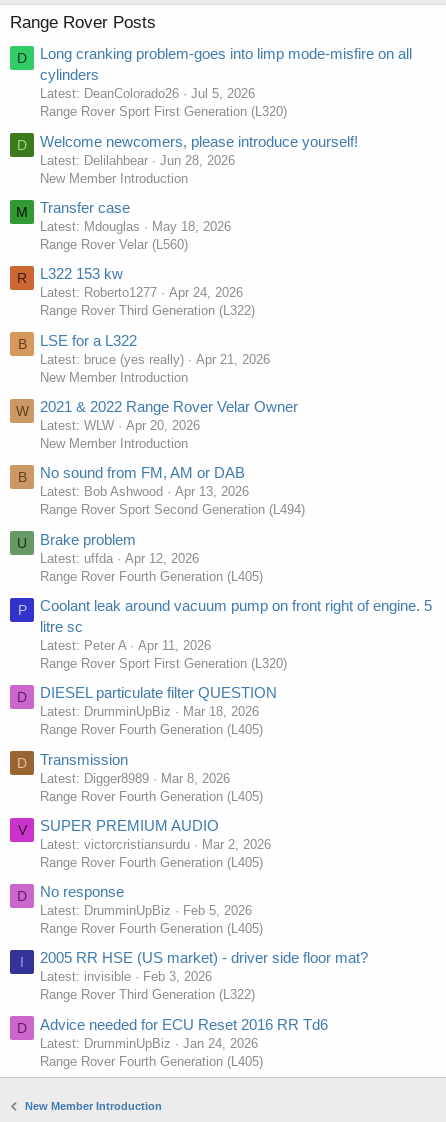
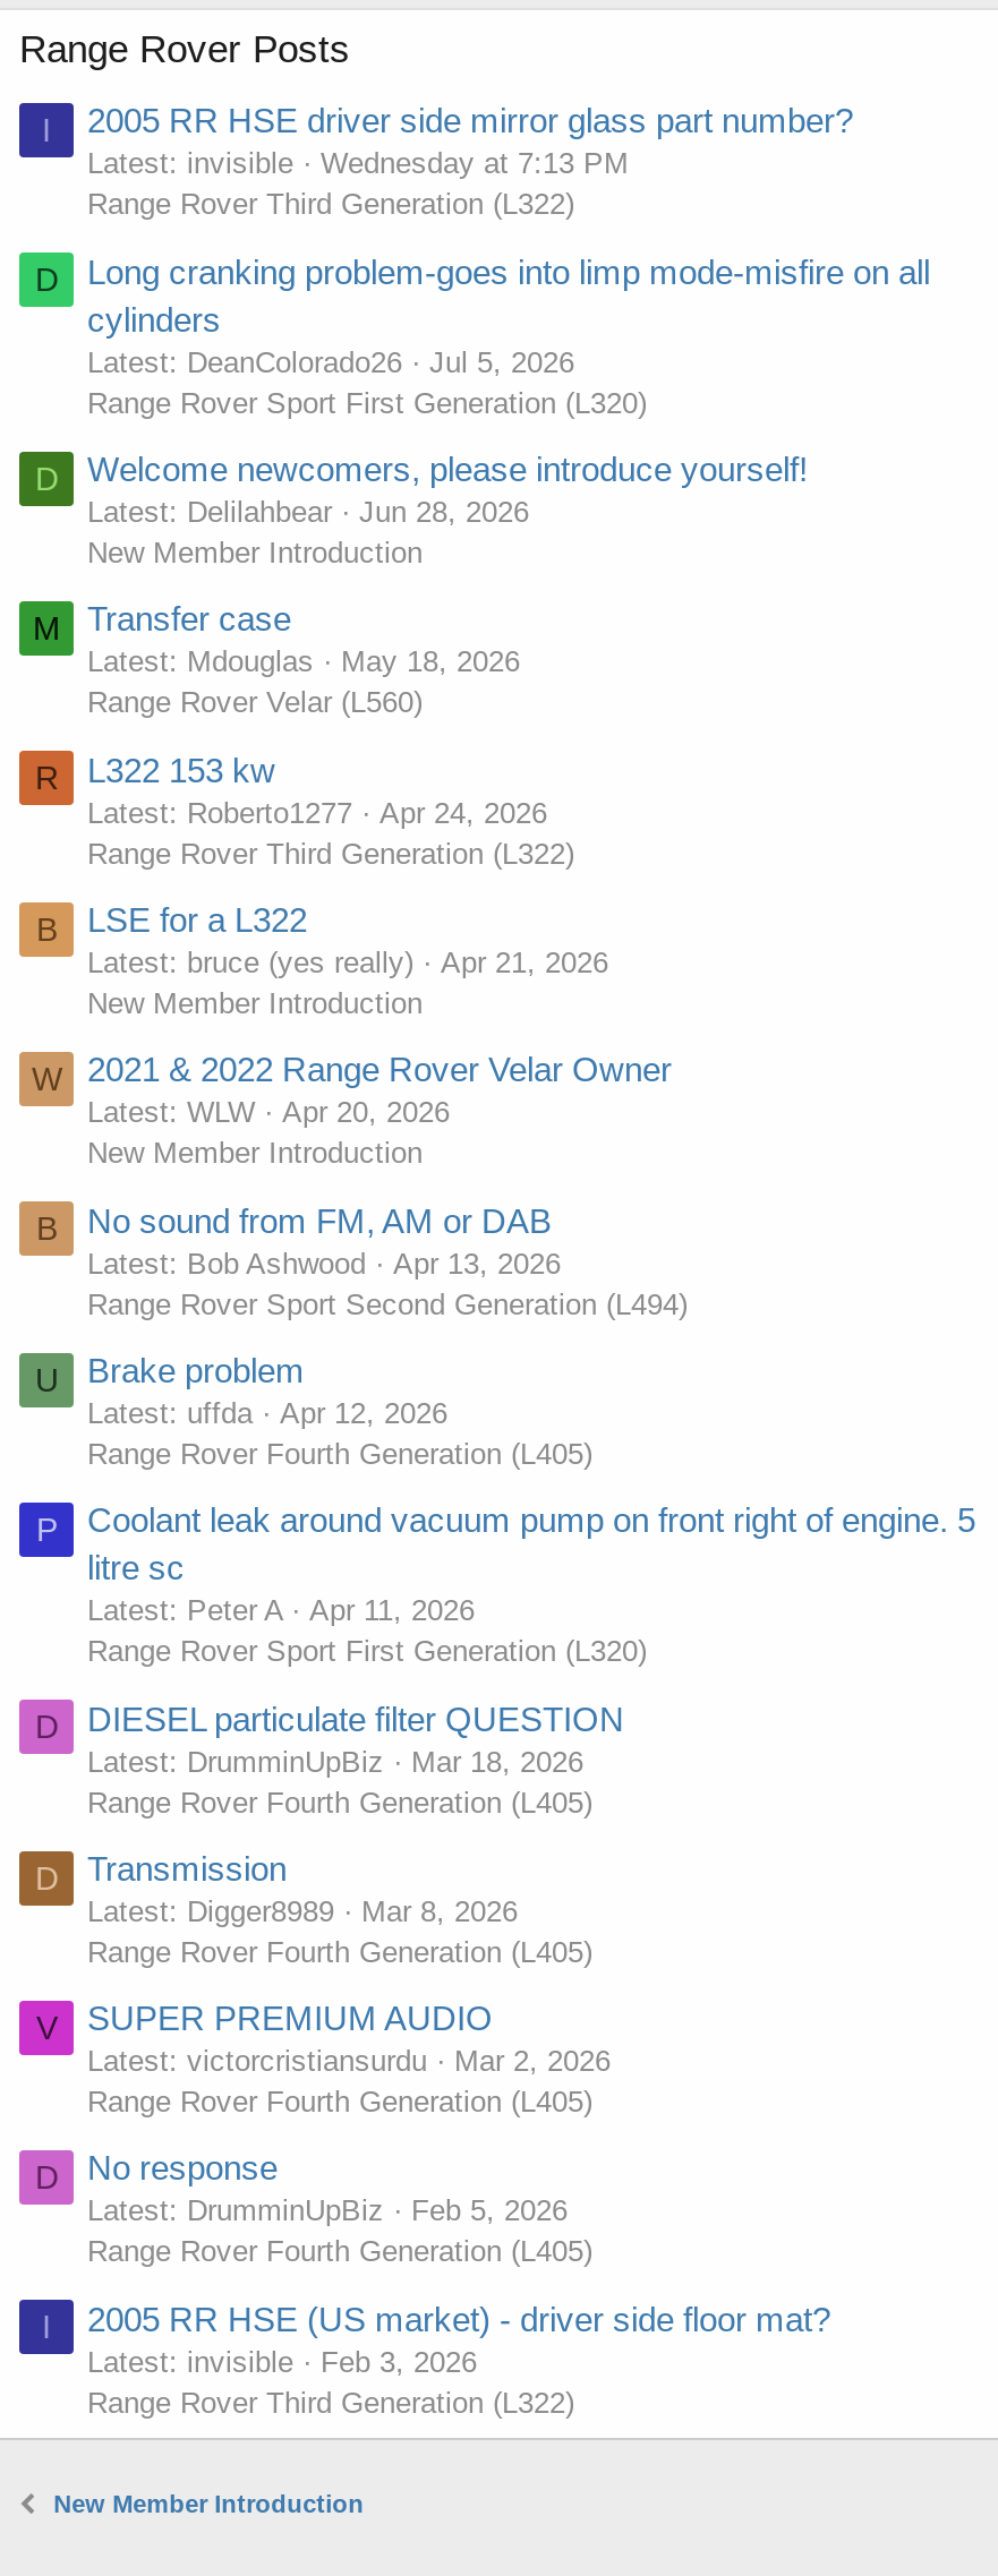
none -> [42,102,853,222] I | 2005 RR HSE driver side mirror glass part number? | Latest: invisible | Wednesday at 7:13 PM | Range Rover Third Generation (L322)
moved [15,45,432,1002] -> [32,252,975,2419]: D | Long cranking problem-goes into limp mode-misfire on all | cylinders | ... | Feb 3, 2026 | Range Rover Third Generation (L322)
[17,1016,328,1069] D | Advice needed for ECU Reset 2016 RR Td6 | Latest: DrumminUpBiz | Jan 24, 2026 | Range Rover Fourth Generation (L405) -> none

